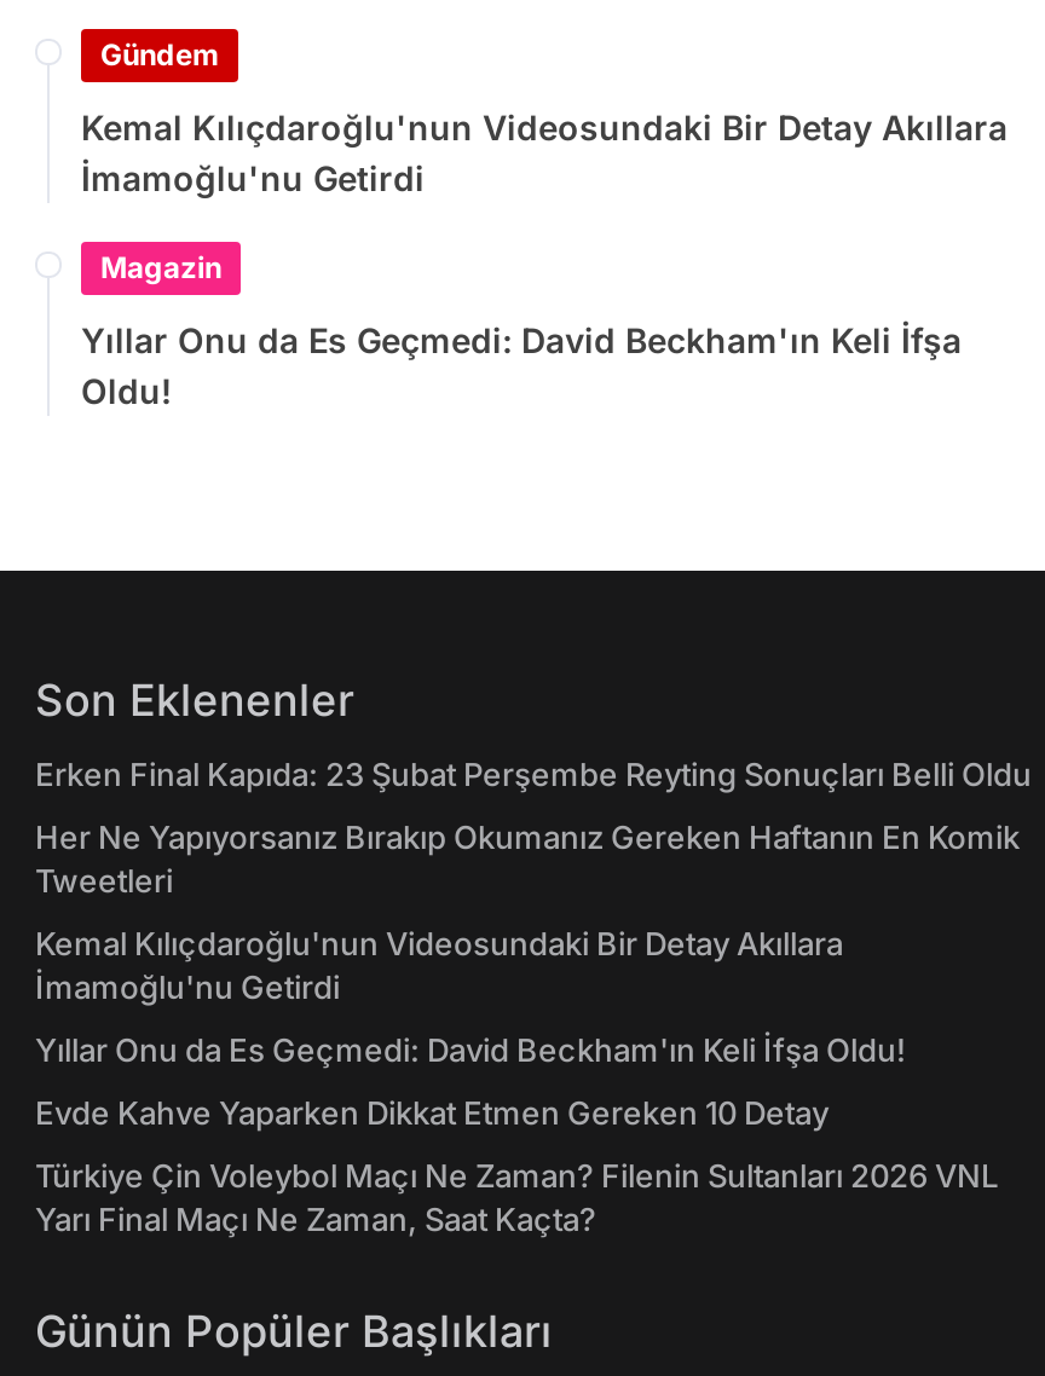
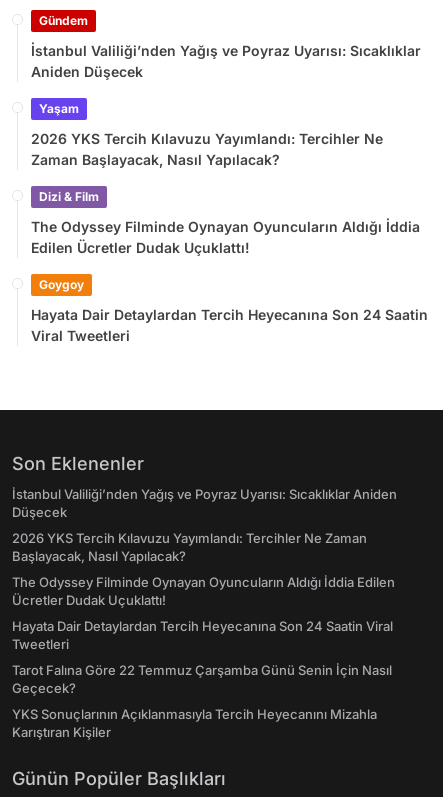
[81,106,1008,411] Kemal Kılıçdaroğlu'nun Videosundaki Bir Detay Akıllara | İmamoğlu'nu Getirdi | Magazin | Yıllar Onu da Es Geçmedi: David Beckham'ın Keli İfşa | Oldu! -> [31,42,428,344] İstanbul Valiliği’nden Yağış ve Poyraz Uyarısı: Sıcaklıklar | Aniden Düşecek | Yaşam | 2026 YKS Tercih Kılavuzu Yayımlandı: Tercihler Ne | Zaman Başlayacak, Nasıl Yapılacak? | Dizi & Film | The Odyssey Filminde Oynayan Oyuncuların Aldığı İddia | Edilen Ücretler Dudak Uçuklattı! | Goygoy | Hayata Dair Detaylardan Tercih Heyecanına Son 24 Saatin | Viral Tweetleri
[35,754,1032,856] Erken Final Kapıda: 23 Şubat Perşembe Reyting Sonuçları Belli Oldu | Her Ne Yapıyorsanız Bırakıp Okumanız Gereken Haftanın En Komik -> [12,486,397,634] İstanbul Valiliği’nden Yağış ve Poyraz Uyarısı: Sıcaklıklar Aniden | Düşecek | 2026 YKS Tercih Kılavuzu Yayımlandı: Tercihler Ne Zaman | Başlayacak, Nasıl Yapılacak? | The Odyssey Filminde Oynayan Oyuncuların Aldığı İddia Edilen | Ücretler Dudak Uçuklattı! | Hayata Dair Detaylardan Tercih Heyecanına Son 24 Saatin Viral
moved [35,860,173,899] -> [12,636,69,652]: Tweetleri
[35,923,998,1238] Kemal Kılıçdaroğlu'nun Videosundaki Bir Detay Akıllara | İmamoğlu'nu Getirdi | Yıllar Onu da Es Geçmedi: David Beckham'ın Keli İfşa Oldu! | Evde Kahve Yaparken Dikkat Etmen Gereken 10 Detay | Türkiye Çin Voleybol Maçı Ne Zaman? Filenin Sultanları 2026 VNL | Yarı Final Maçı Ne Zaman, Saat Kaçta? -> [12,662,392,740] Tarot Falına Göre 22 Temmuz Çarşamba Günü Senin İçin Nasıl | Geçecek? | YKS Sonuçlarının Açıklanmasıyla Tercih Heyecanını Mizahla | Karıştıran Kişiler

